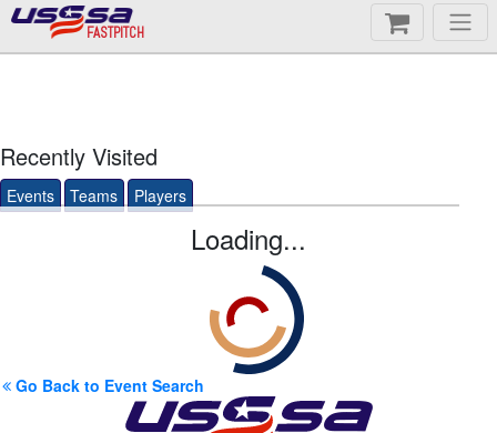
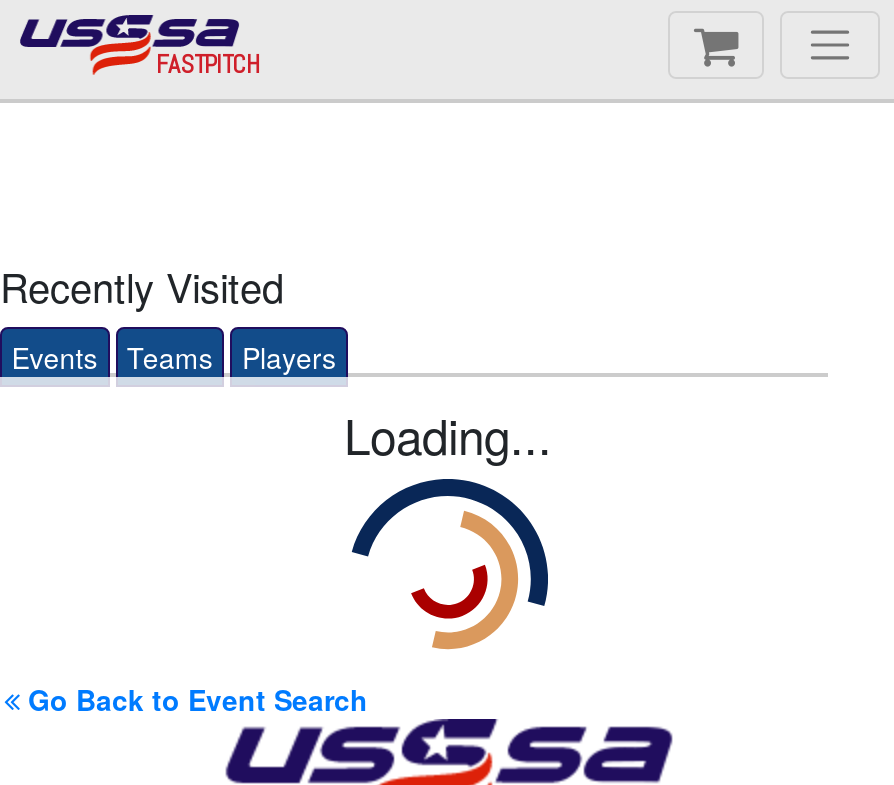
[195,263,302,375] [image] -> [350,477,542,679] [image]

